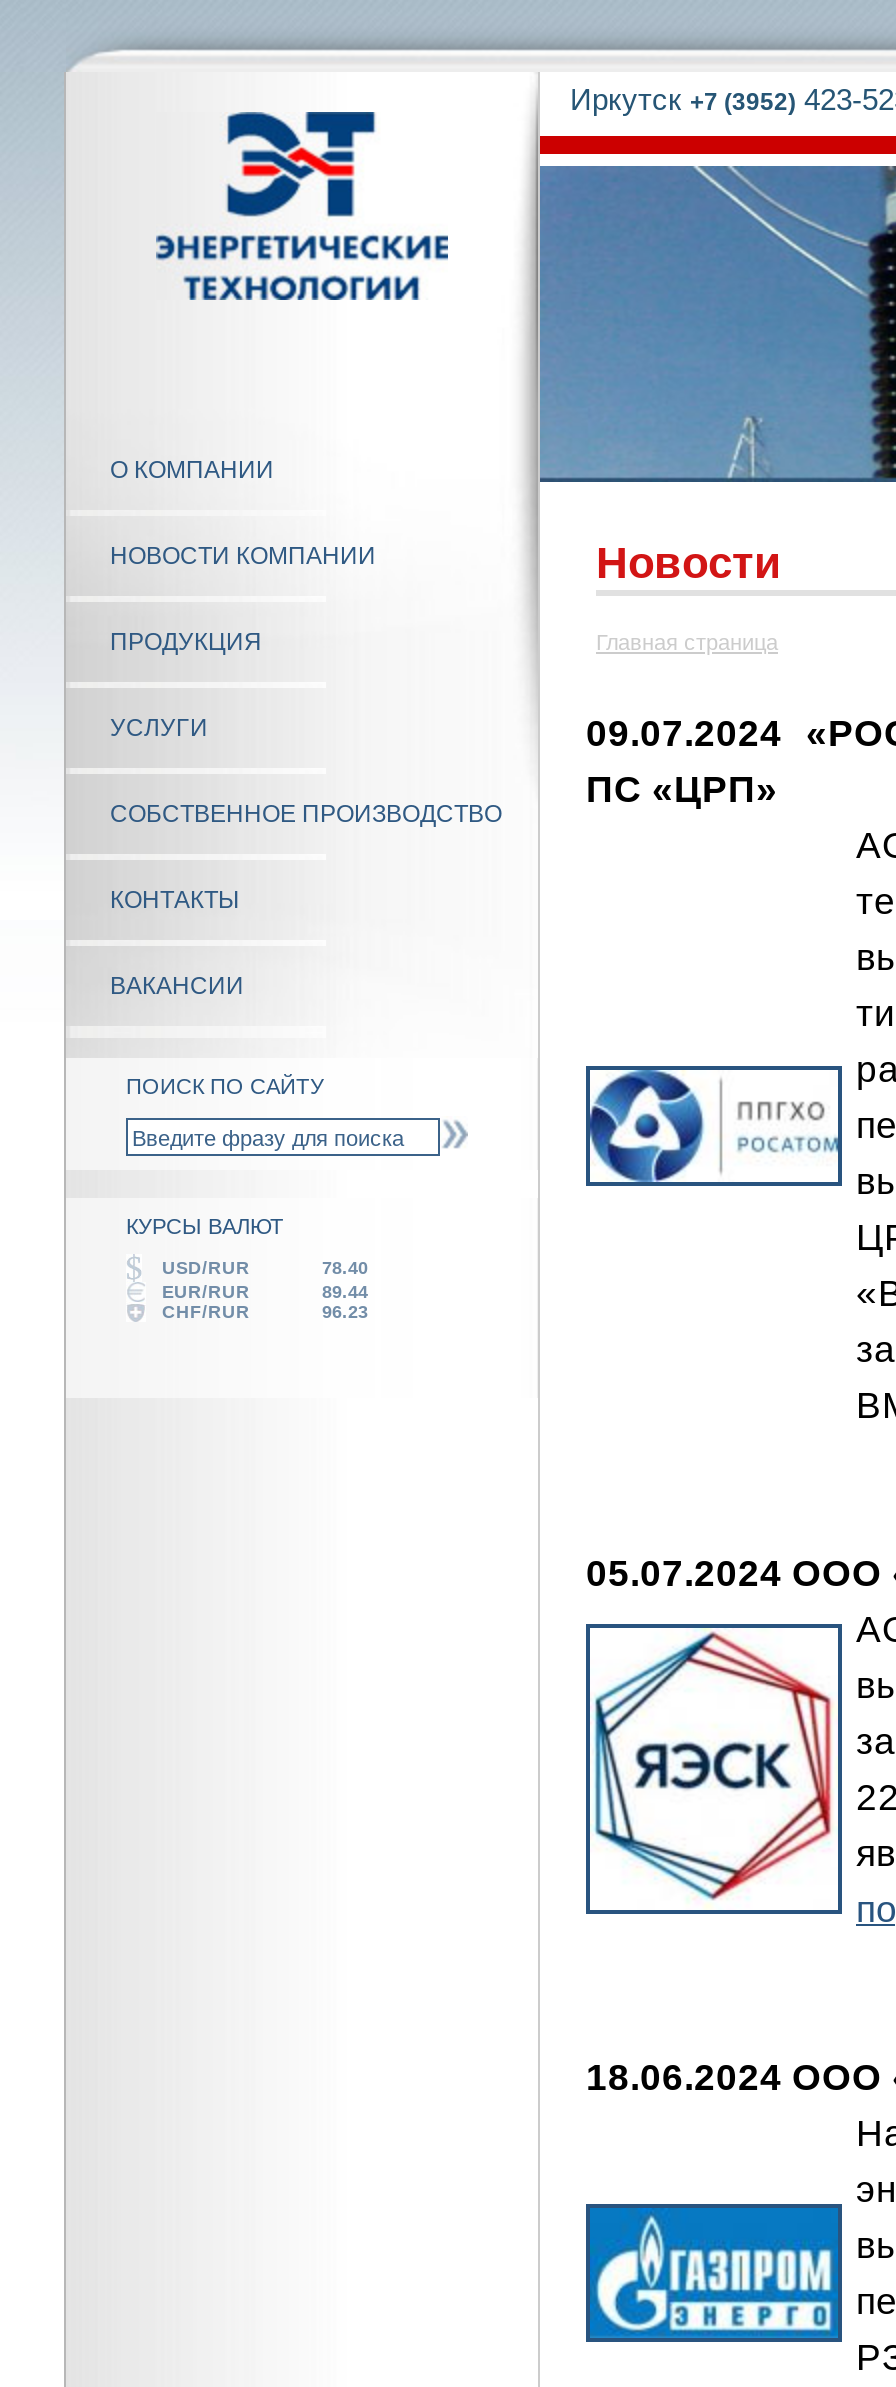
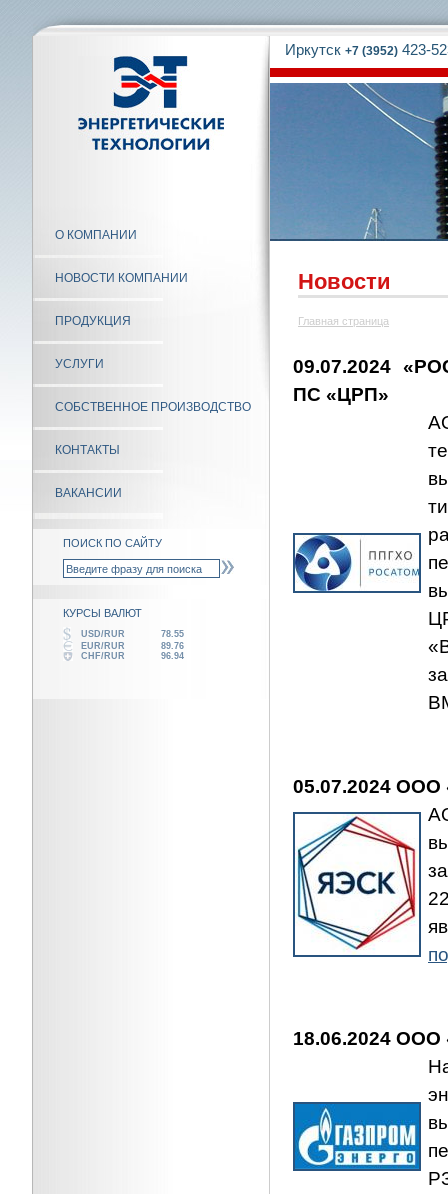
[322,1258,368,1278] 78.40 -> [161,629,184,639] 78.55
[322,1282,368,1302] 89.44 -> [161,641,184,651] 89.76
[322,1302,368,1322] 96.23 -> [161,651,184,661] 96.94

